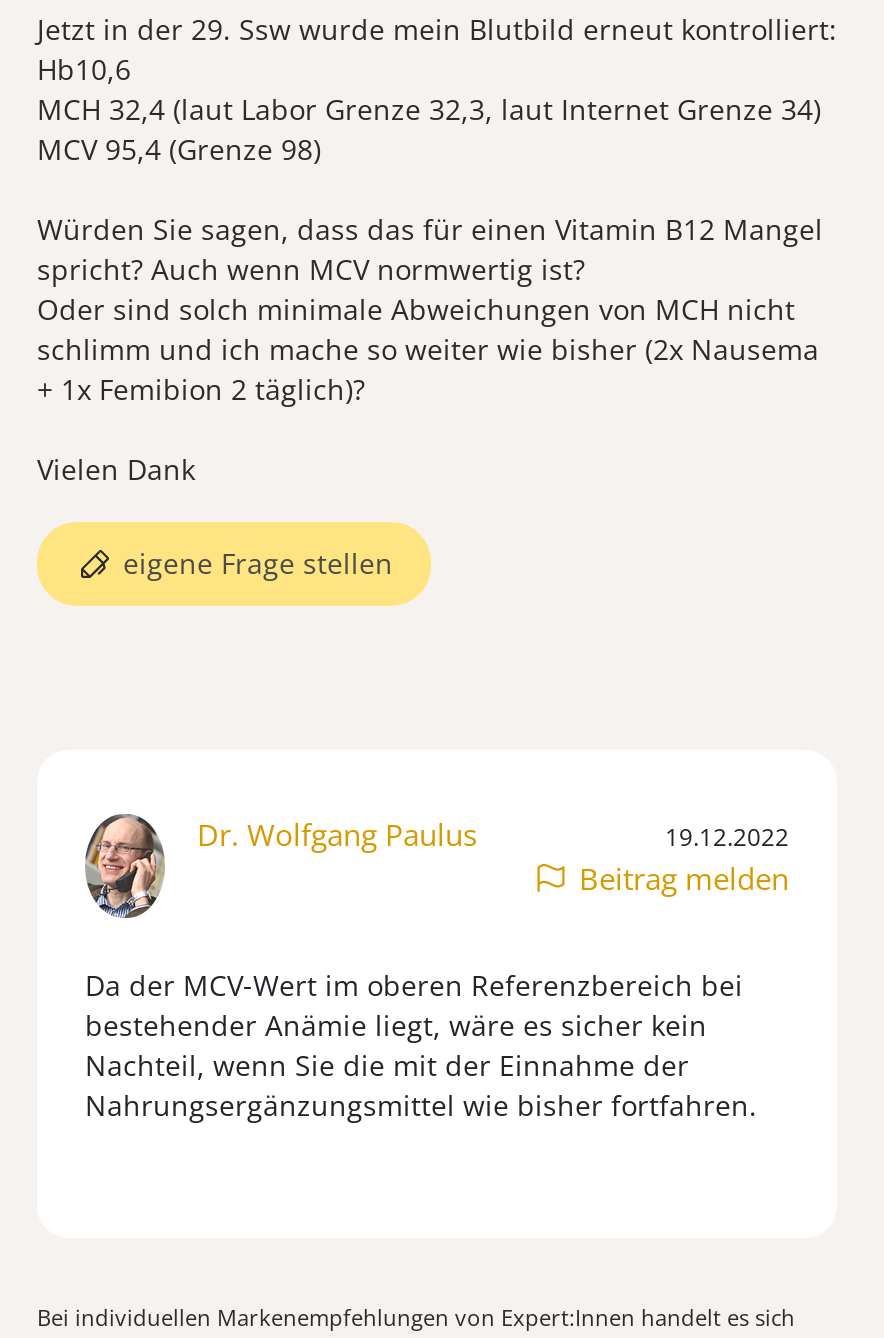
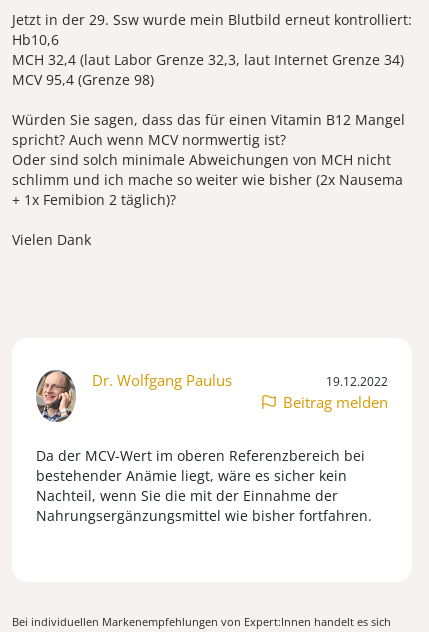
[123,543,393,581] eigene Frage stellen -> none

